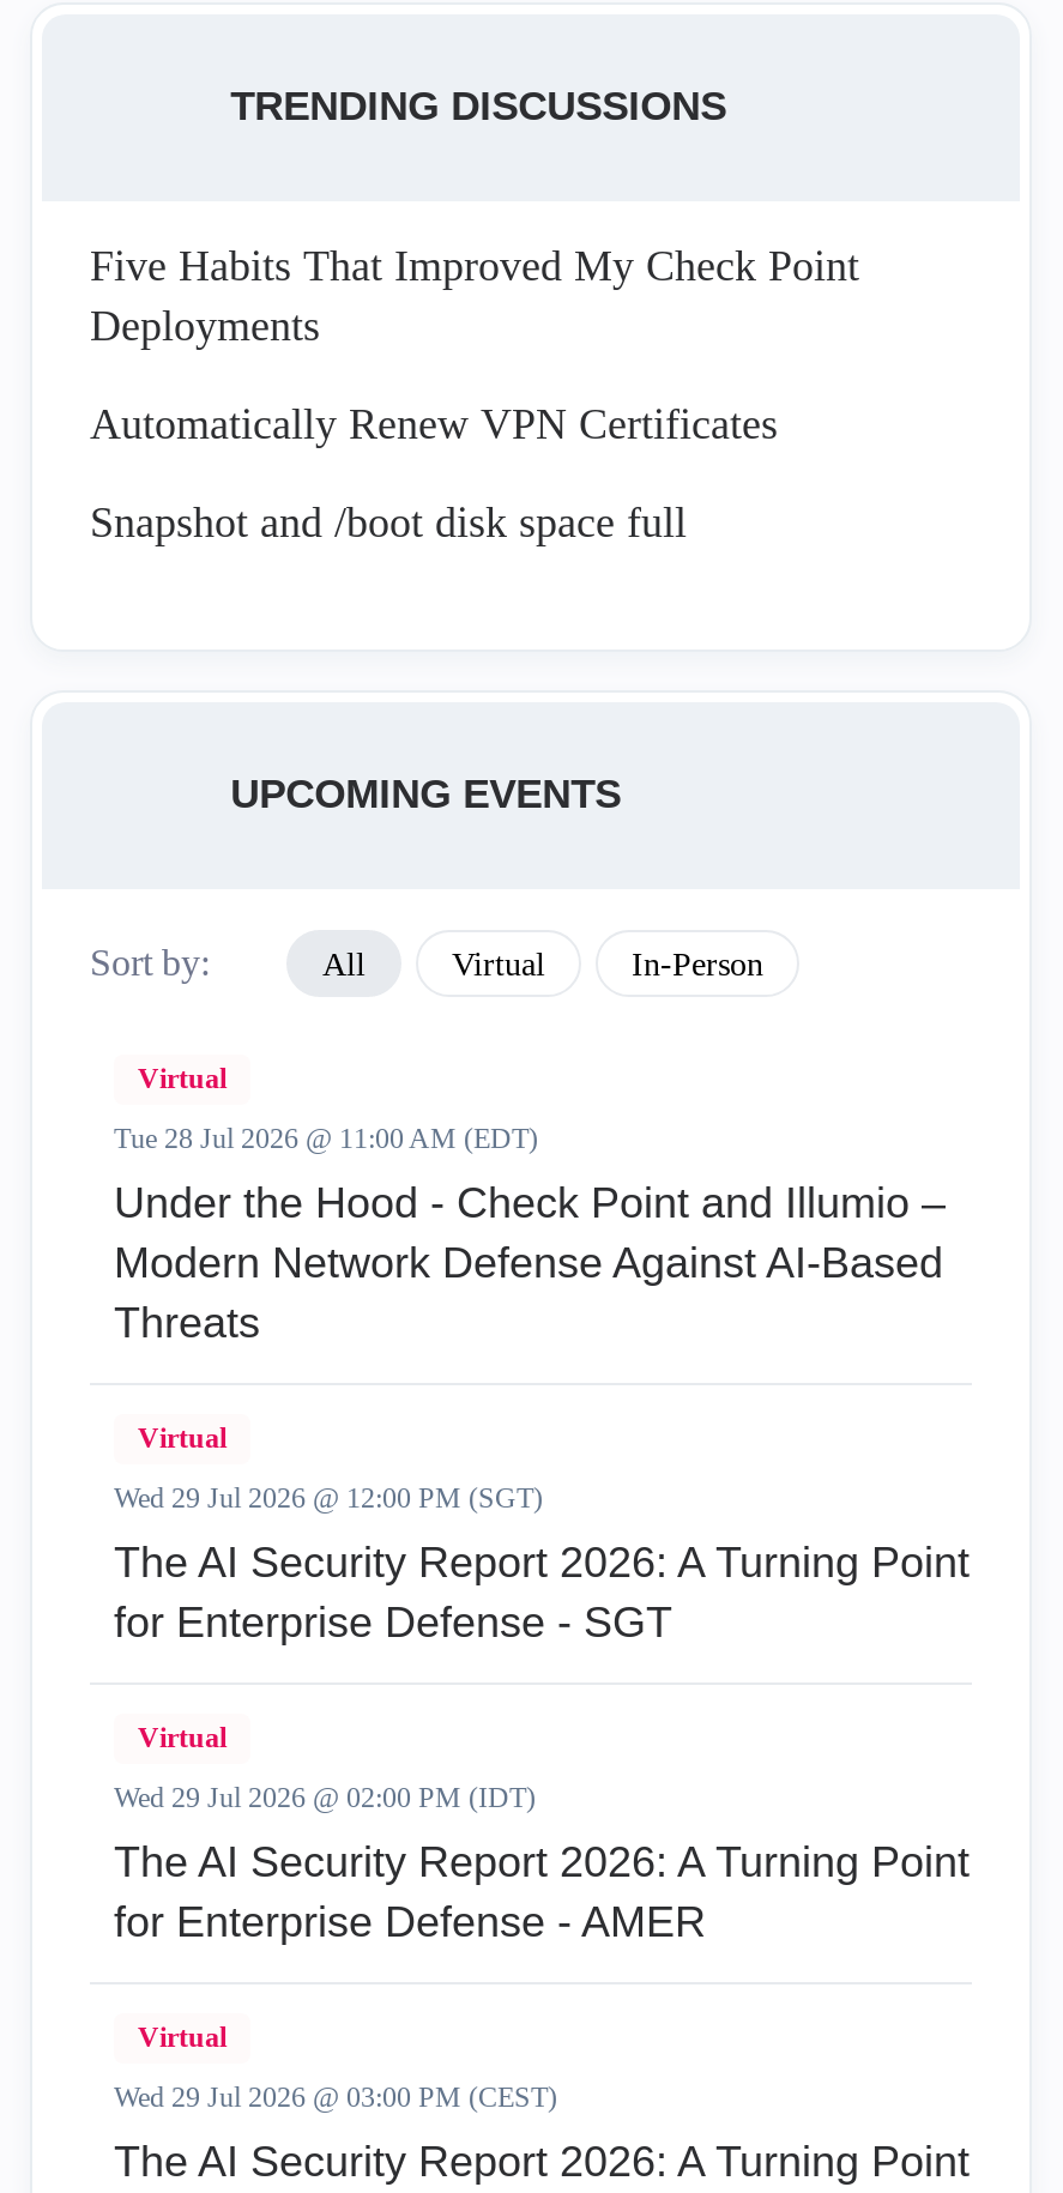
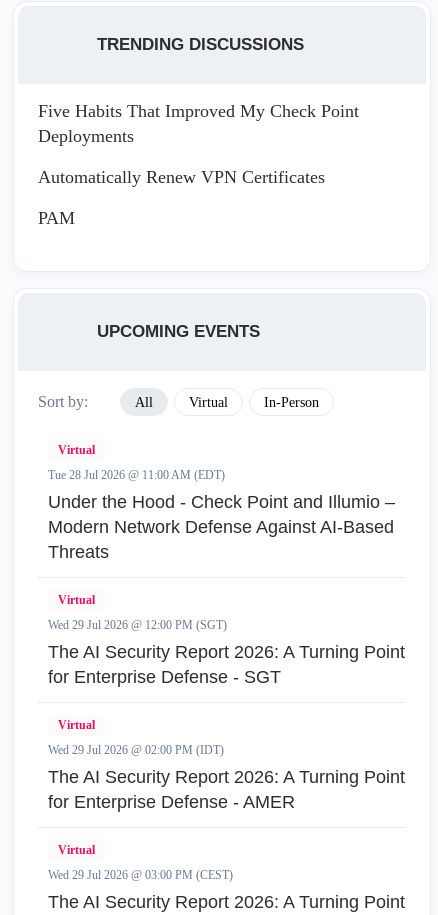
[90,499,687,546] Snapshot and /boot disk space full -> [38,208,75,228] PAM

